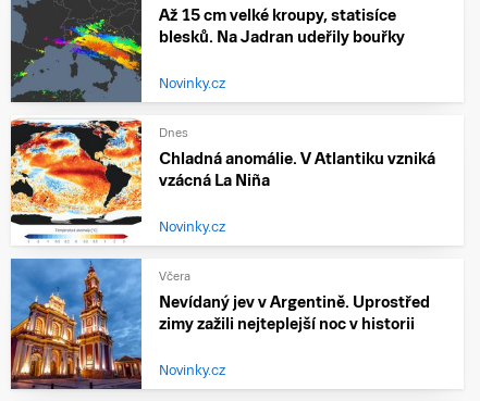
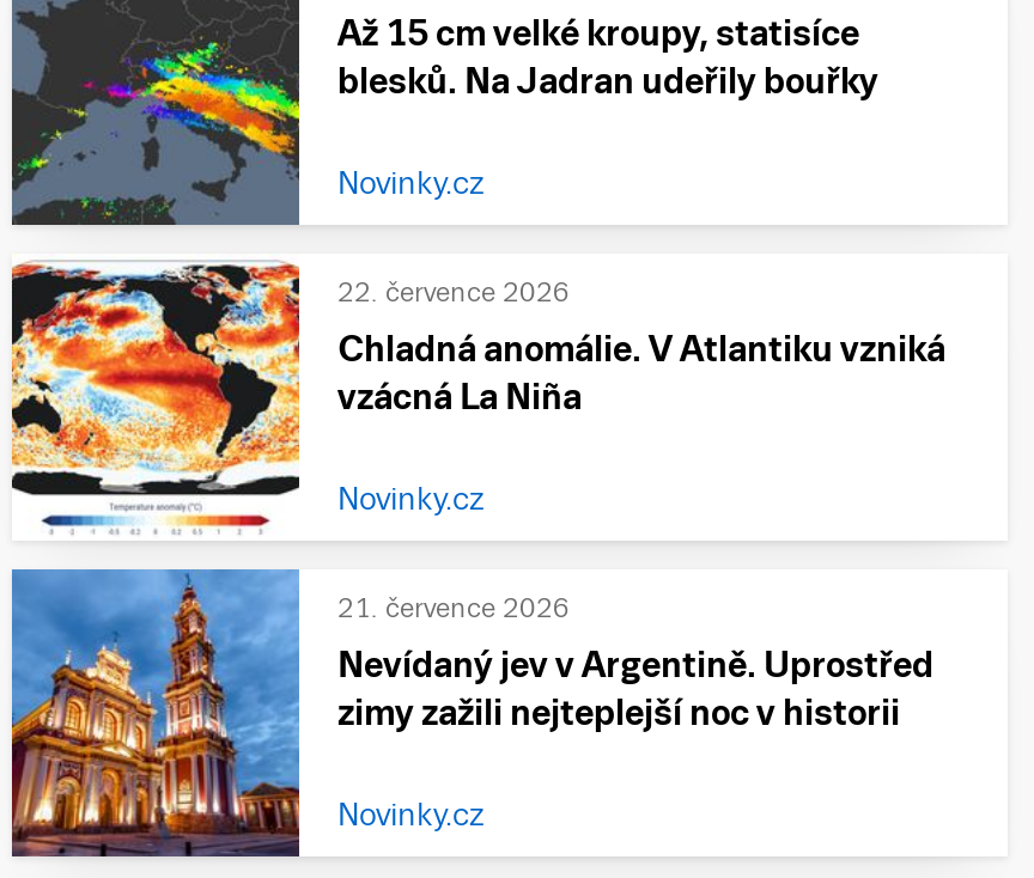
[159,126,188,139] Dnes -> [337,278,570,306] 22. července 2026
[159,270,190,283] Včera -> [337,593,570,622] 21. července 2026

